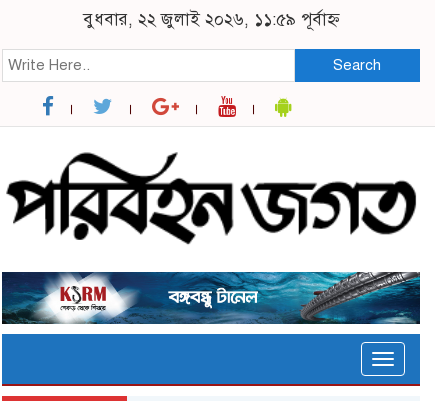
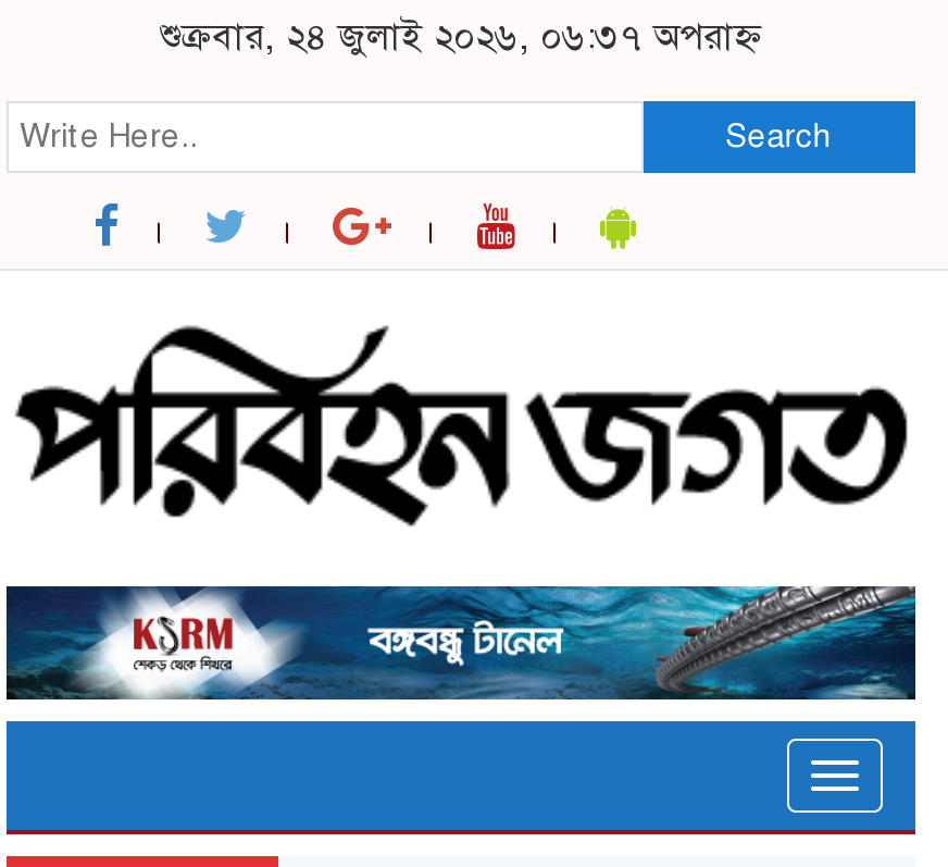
[82,9,339,30] বুধবার, ২২ জুলাই ২০২৬, ১১:৫৯ পূর্বাহ্ন -> [160,14,762,60] শুক্রবার, ২৪ জুলাই ২০২৬, ০৬:৩৭ অপরাহ্ন

